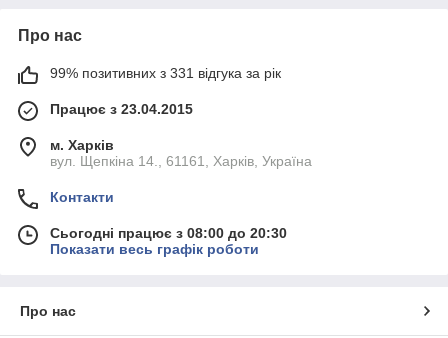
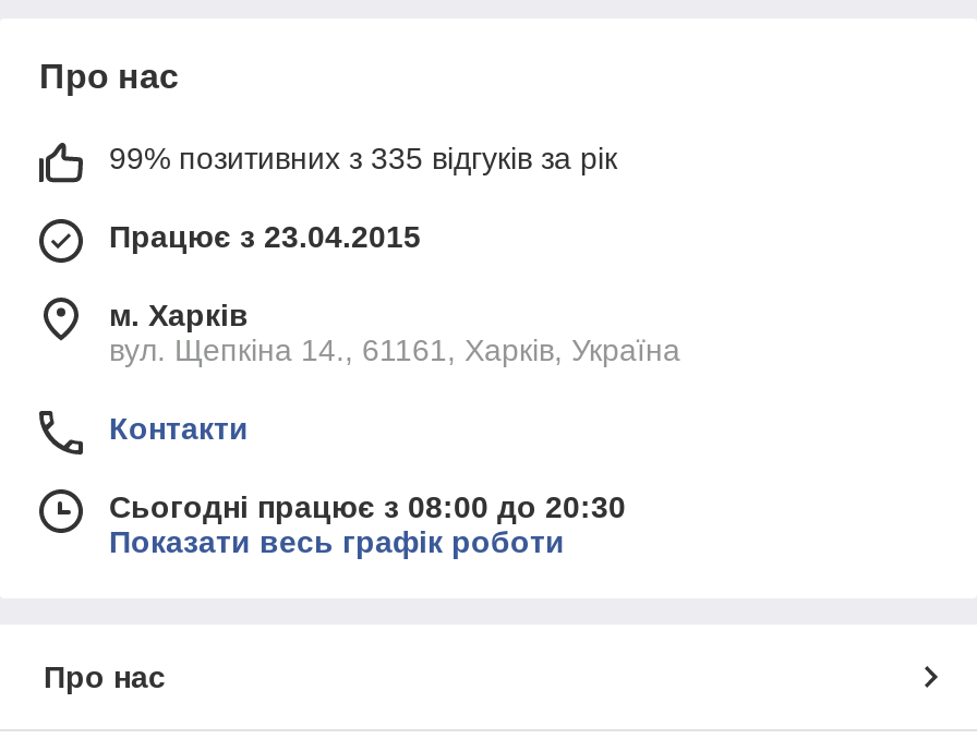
[50,65,281,81] 99% позитивних з 331 відгука за рік -> [109,141,617,176] 99% позитивних з 335 відгуків за рік

